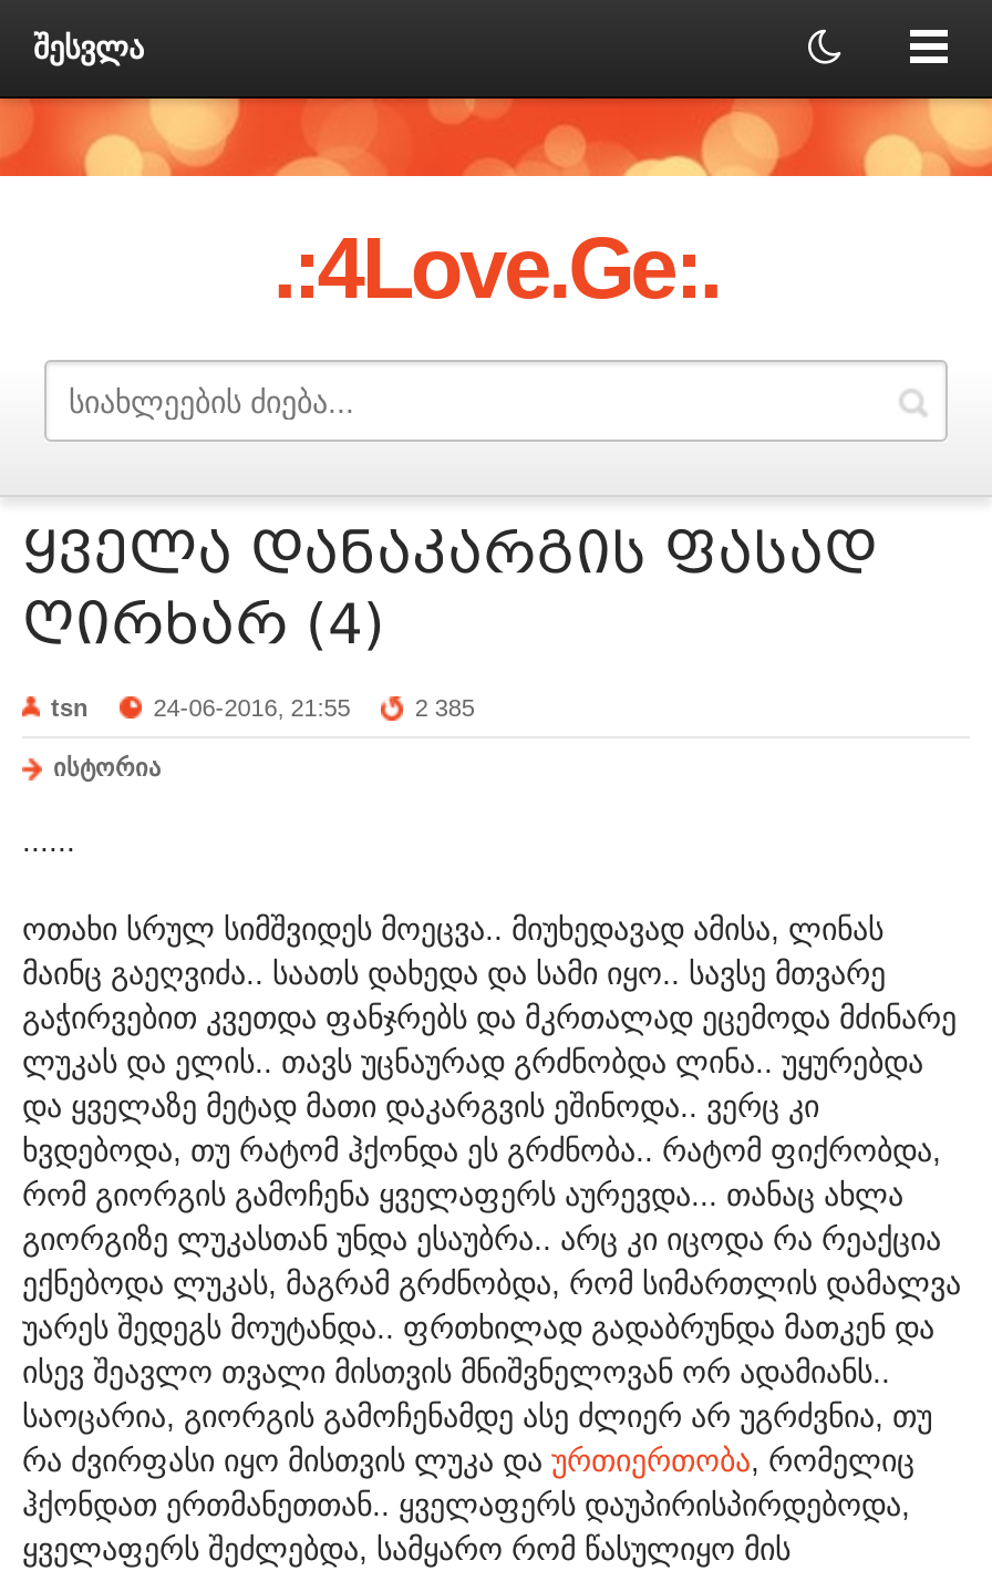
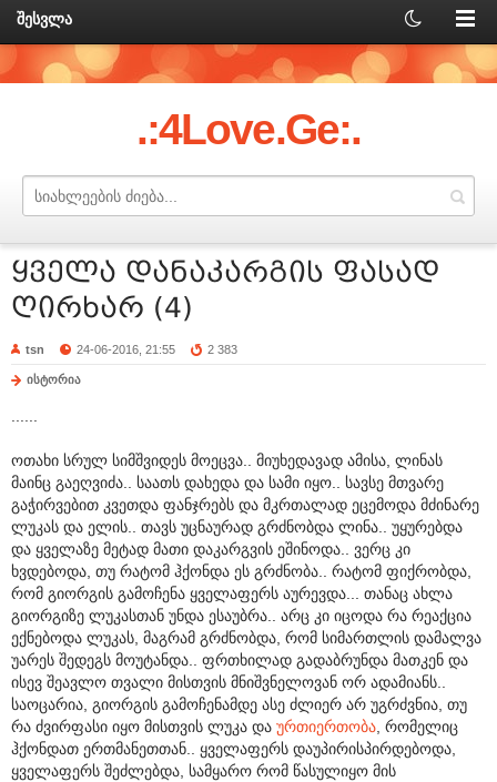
[415,693,475,720] 2 385 -> [208,342,238,356] 2 383

